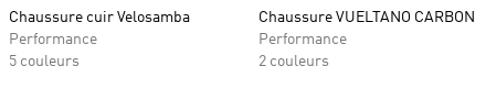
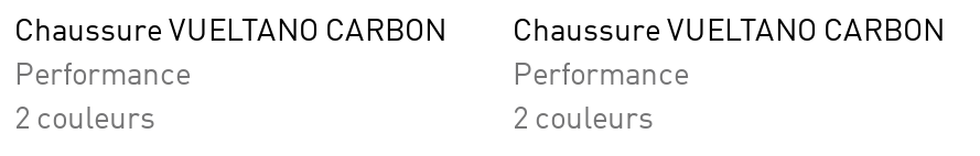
[9,10,190,25] Chaussure cuir Velosamba -> [14,16,446,47] Chaussure VUELTANO CARBON
[9,54,80,69] 5 couleurs -> [14,104,155,135] 2 couleurs

